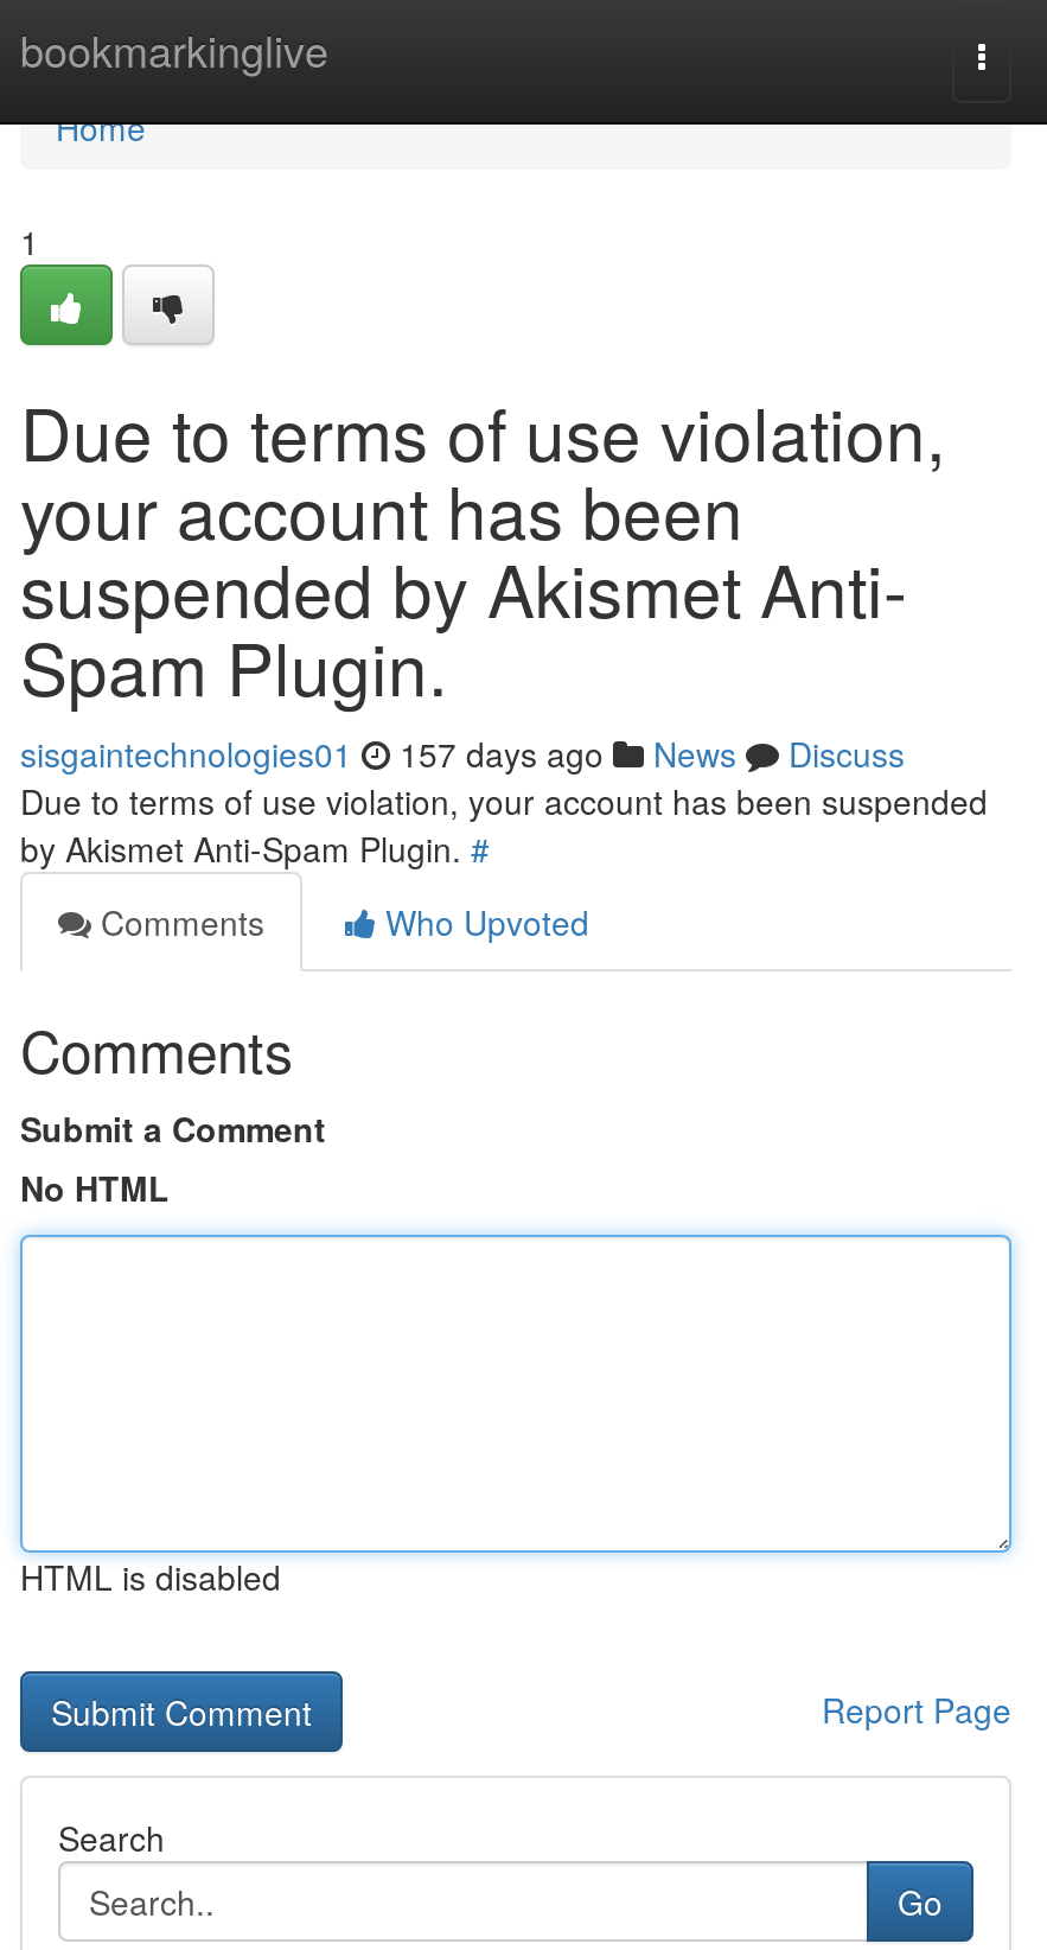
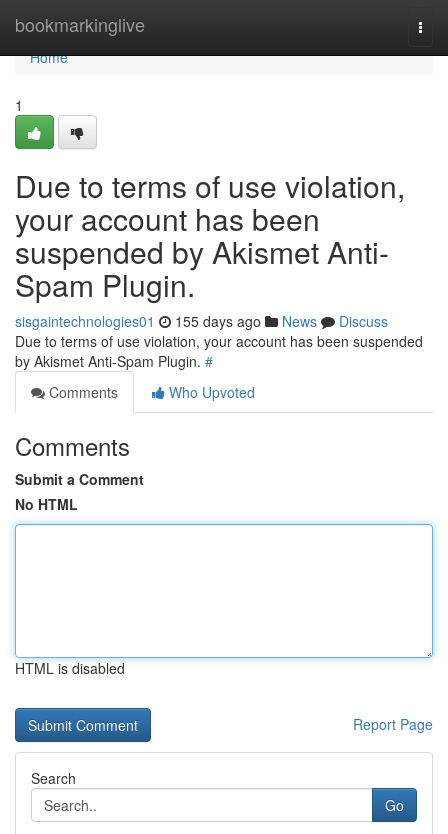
[20,729,905,777] sisgaintechnologies01 157 days ago News Discuss -> [15,311,388,331] sisgaintechnologies01 155 days ago News Discuss

